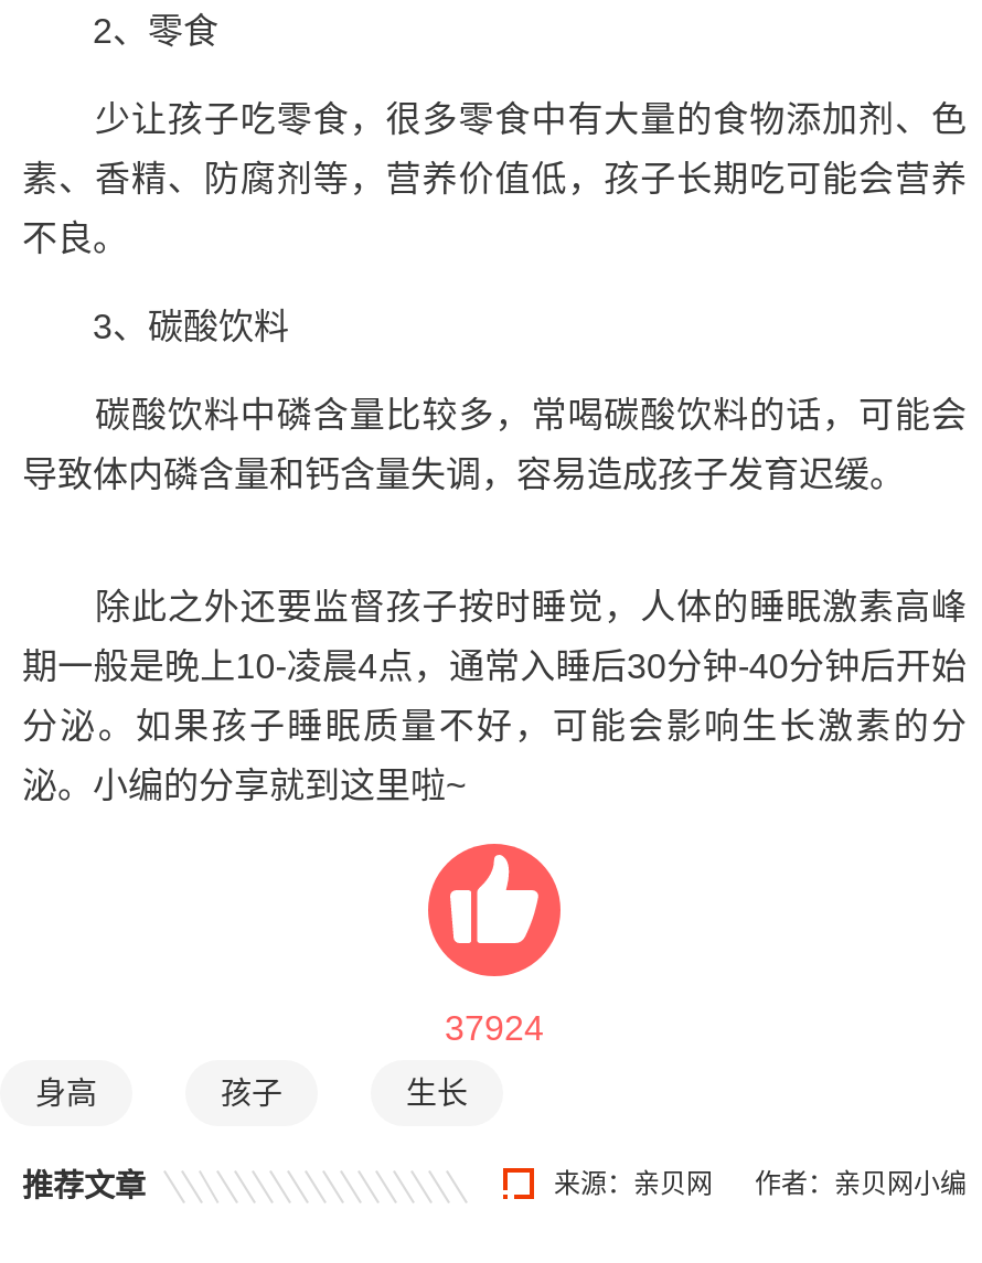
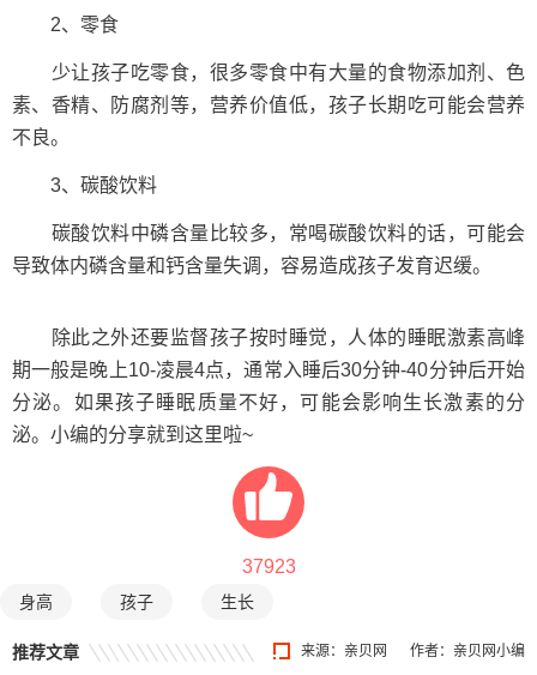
[445,1009,544,1047] 37924 -> [242,556,295,577] 37923

